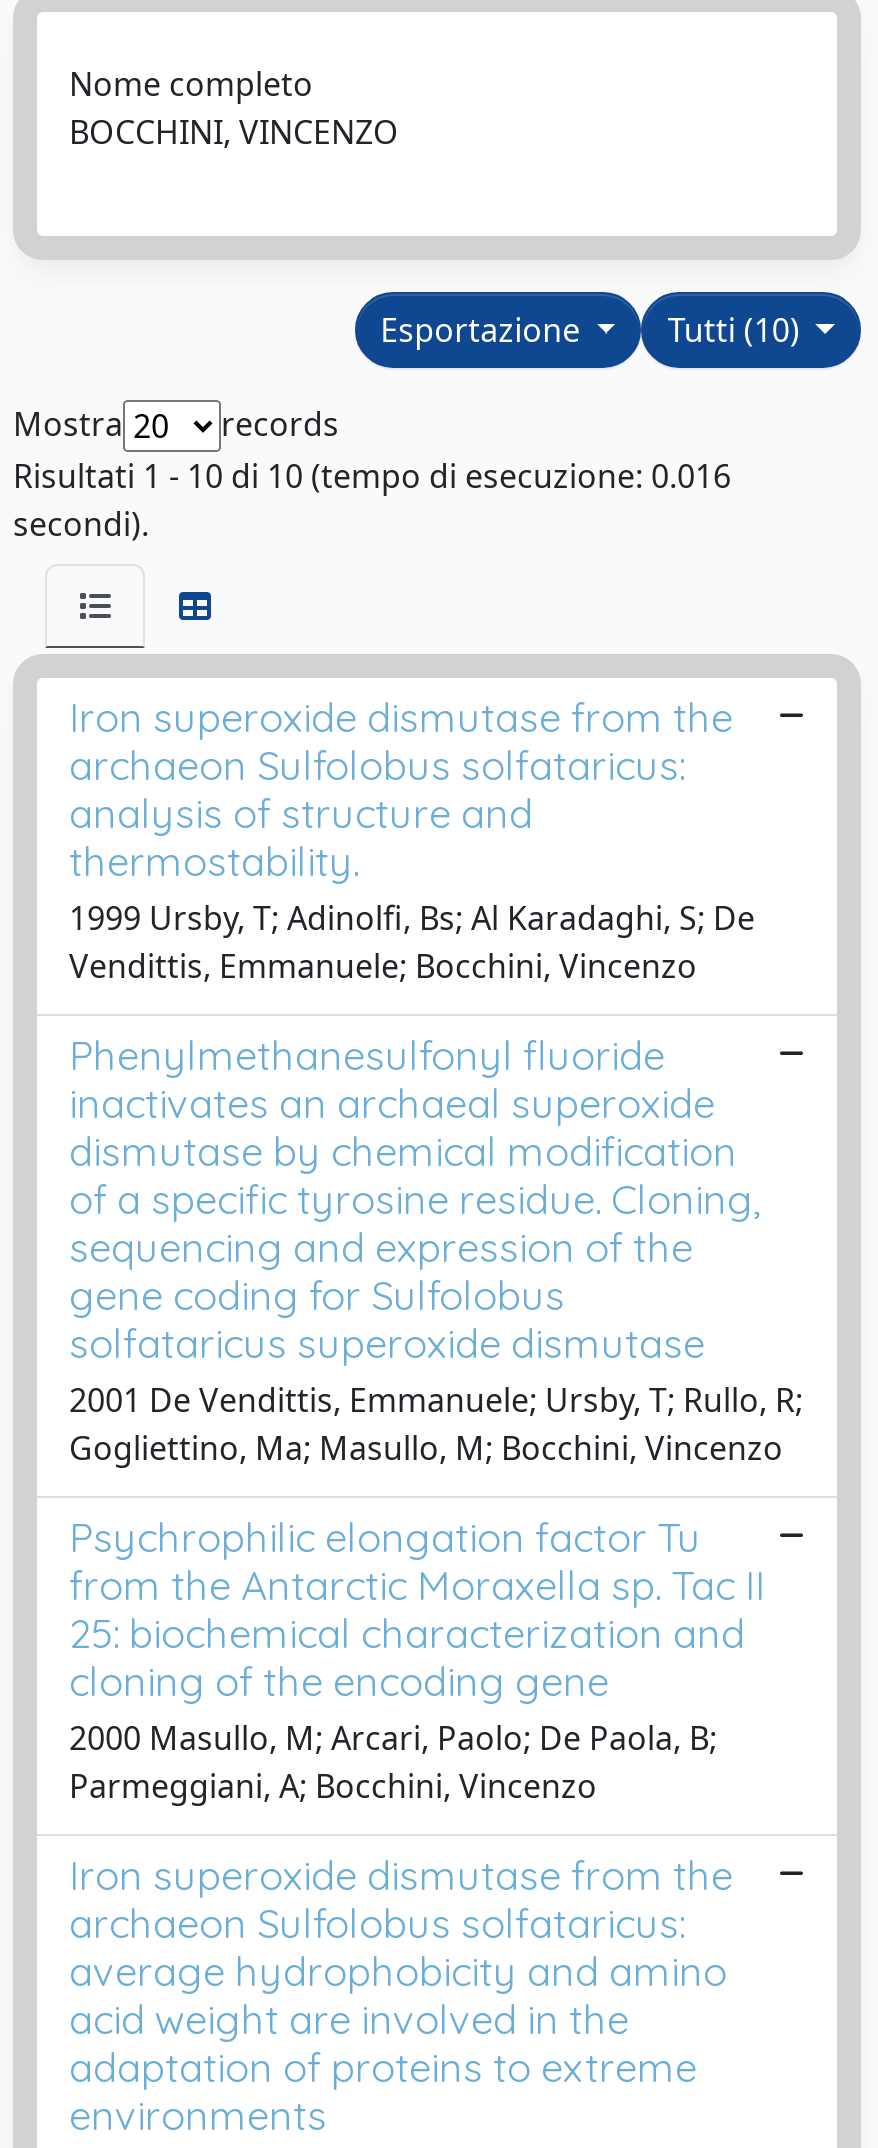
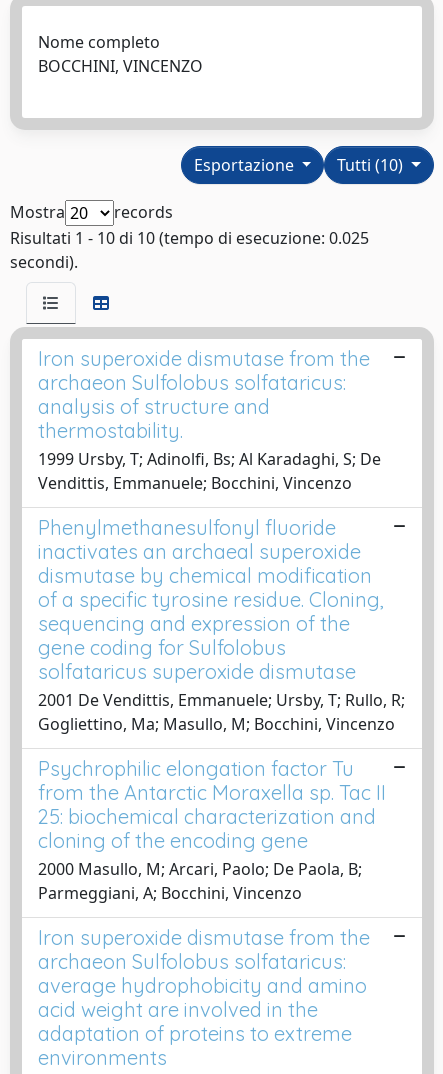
[13,454,731,498] Risultati 1 - 10 di 10 (tempo di esecuzione: 0.016 -> [10,227,369,249] Risultati 1 - 10 di 10 (tempo di esecuzione: 0.025

